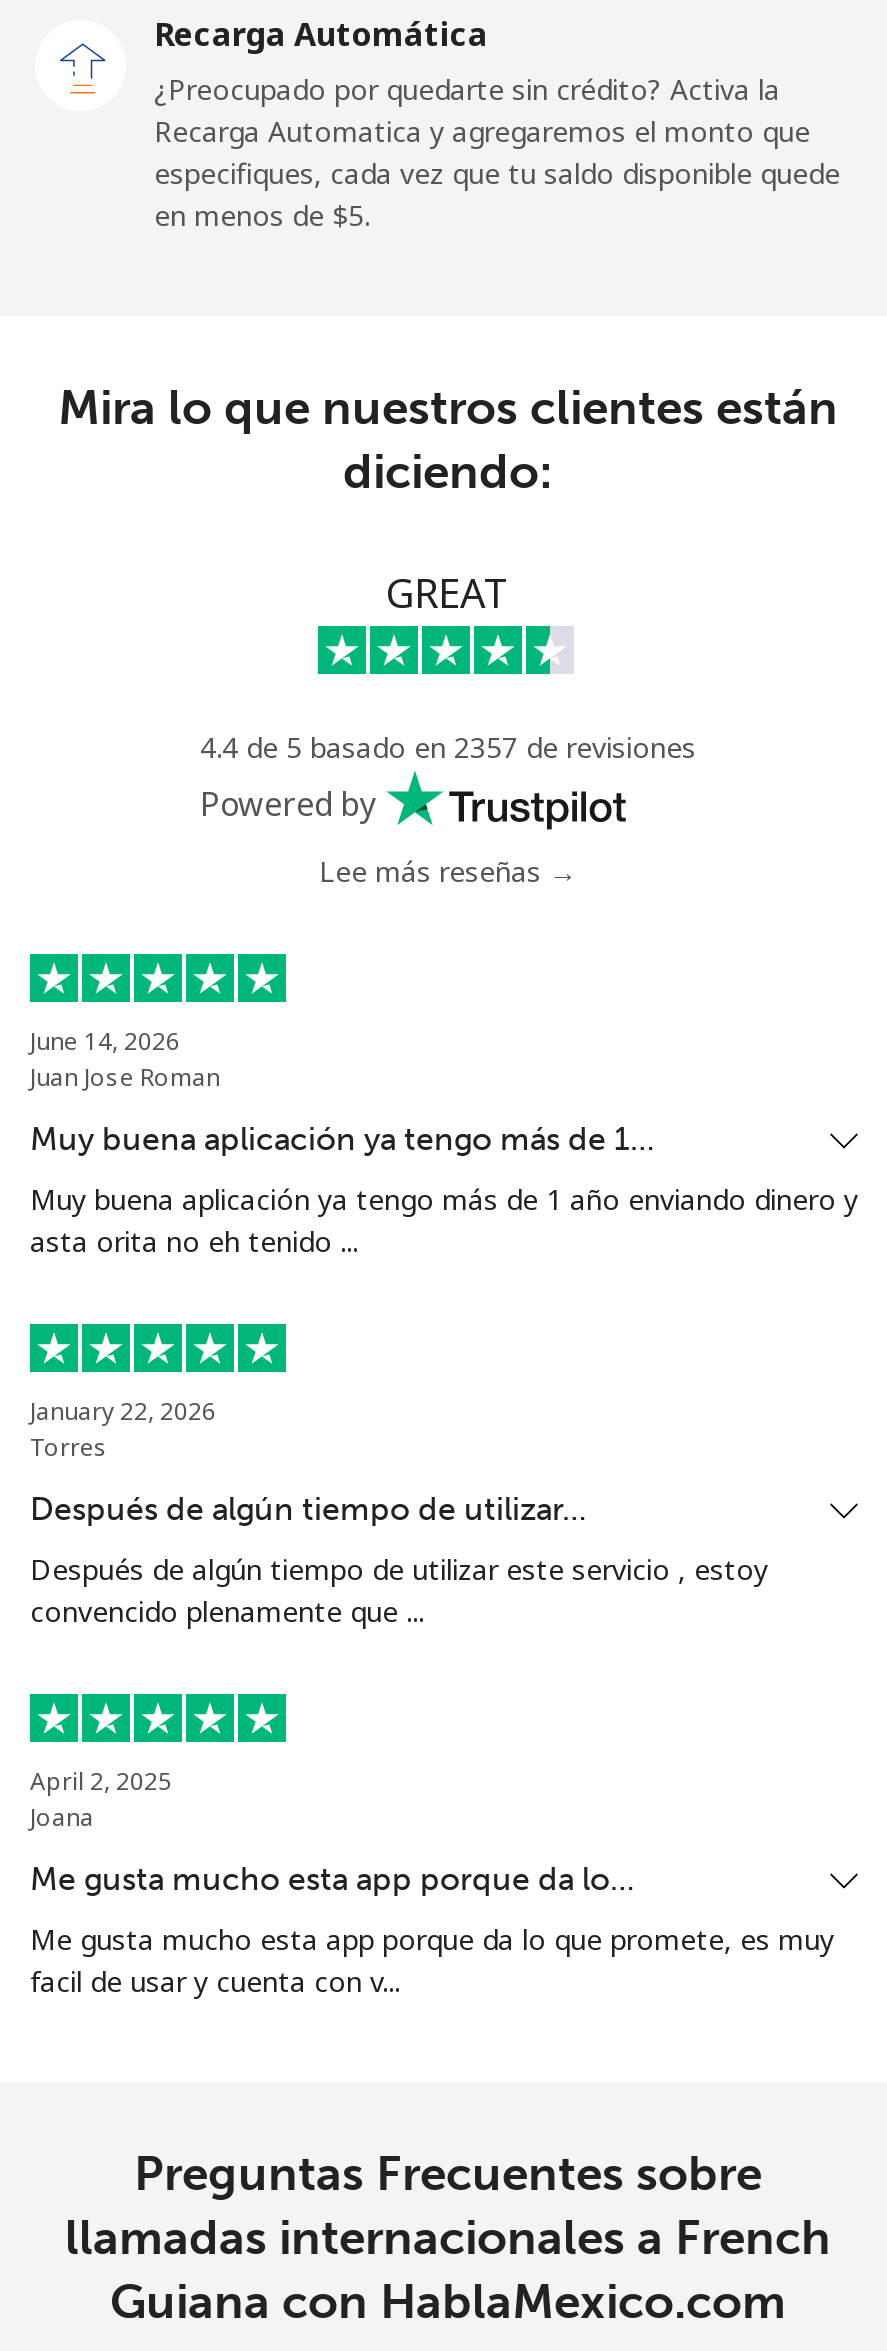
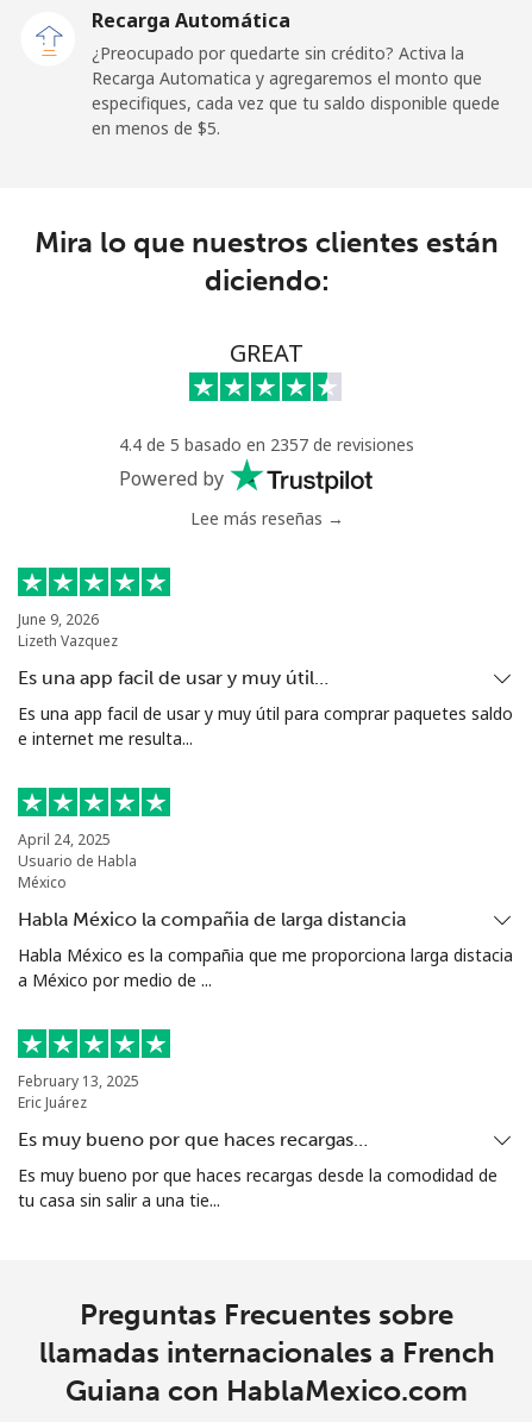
[30,1024,220,1094] June 14, 2026 | Juan Jose Roman -> [18,609,118,651] June 9, 2026 | Lizeth Vazquez
[30,1120,654,1158] Muy buena aplicación ya tengo más de 1… -> [18,666,328,689] Es una app facil de usar y muy útil…
[30,1180,858,1260] Muy buena aplicación ya tengo más de 1 año enviando dinero y | asta orita no eh tenido ... -> [18,702,513,749] Es una app facil de usar y muy útil para comprar paquetes saldo | e internet me resulta...
[30,1394,216,1464] January 22, 2026 | Torres -> [18,829,137,892] April 24, 2025 | Usuario de Habla | México
[30,1490,586,1528] Después de algún tiempo de utilizar… -> [18,908,406,930] Habla México la compañia de larga distancia
[30,1550,768,1630] Después de algún tiempo de utilizar este servicio , estoy | convencido plenamente que ... -> [18,943,513,991] Habla México es la compañia que me proporciona larga distacia | a México por medio de ...
[30,1764,172,1834] April 2, 2025 | Joana -> [18,1071,139,1112] February 13, 2025 | Eric Juárez
[30,1860,634,1898] Me gusta mucho esta app porque da lo… -> [18,1128,368,1150] Es muy bueno por que haces recargas…
[30,1920,834,2000] Me gusta mucho esta app porque da lo que promete, es muy | facil de usar y cuenta con v... -> [18,1164,497,1211] Es muy bueno por que haces recargas desde la comodidad de | tu casa sin salir a una tie...

